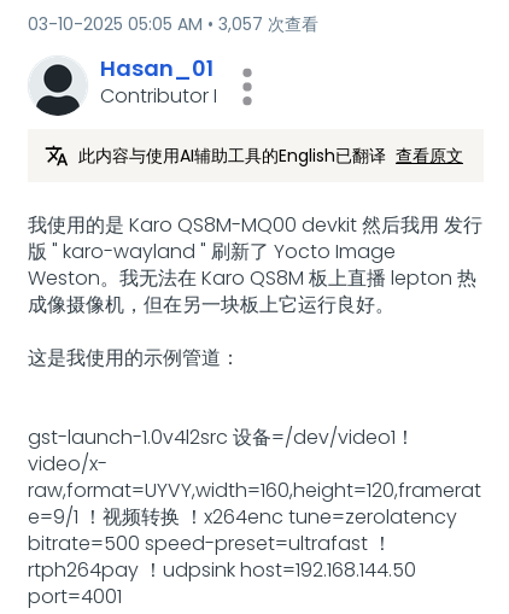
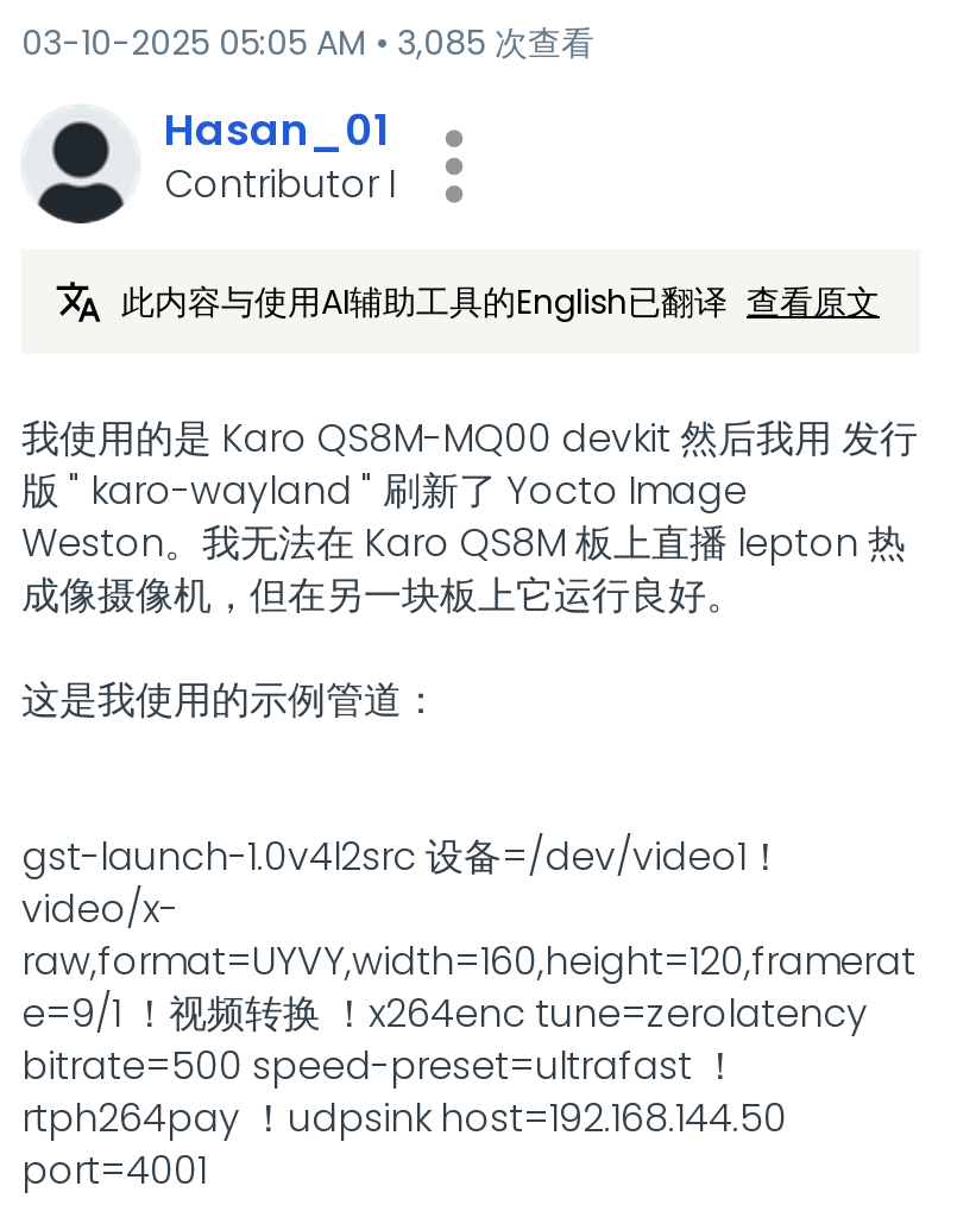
[28,12,318,36] 03-10-2025 05:05 AM 3,057 次查看 -> [21,19,594,67] 03-10-2025 05:05 AM 3,085 次查看

